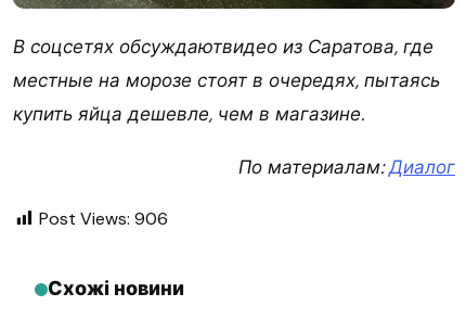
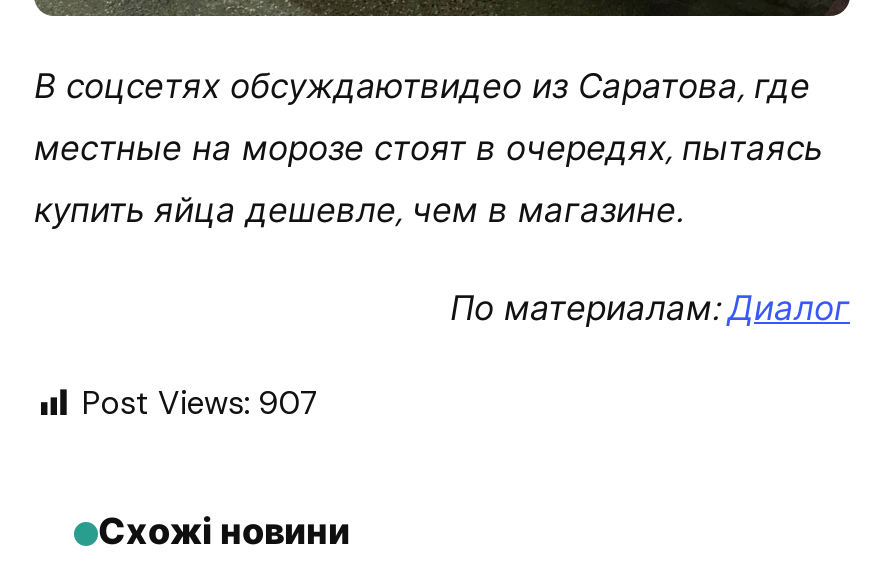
[39,208,168,230] Post Views: 906 -> [82,383,320,425] Post Views: 907

